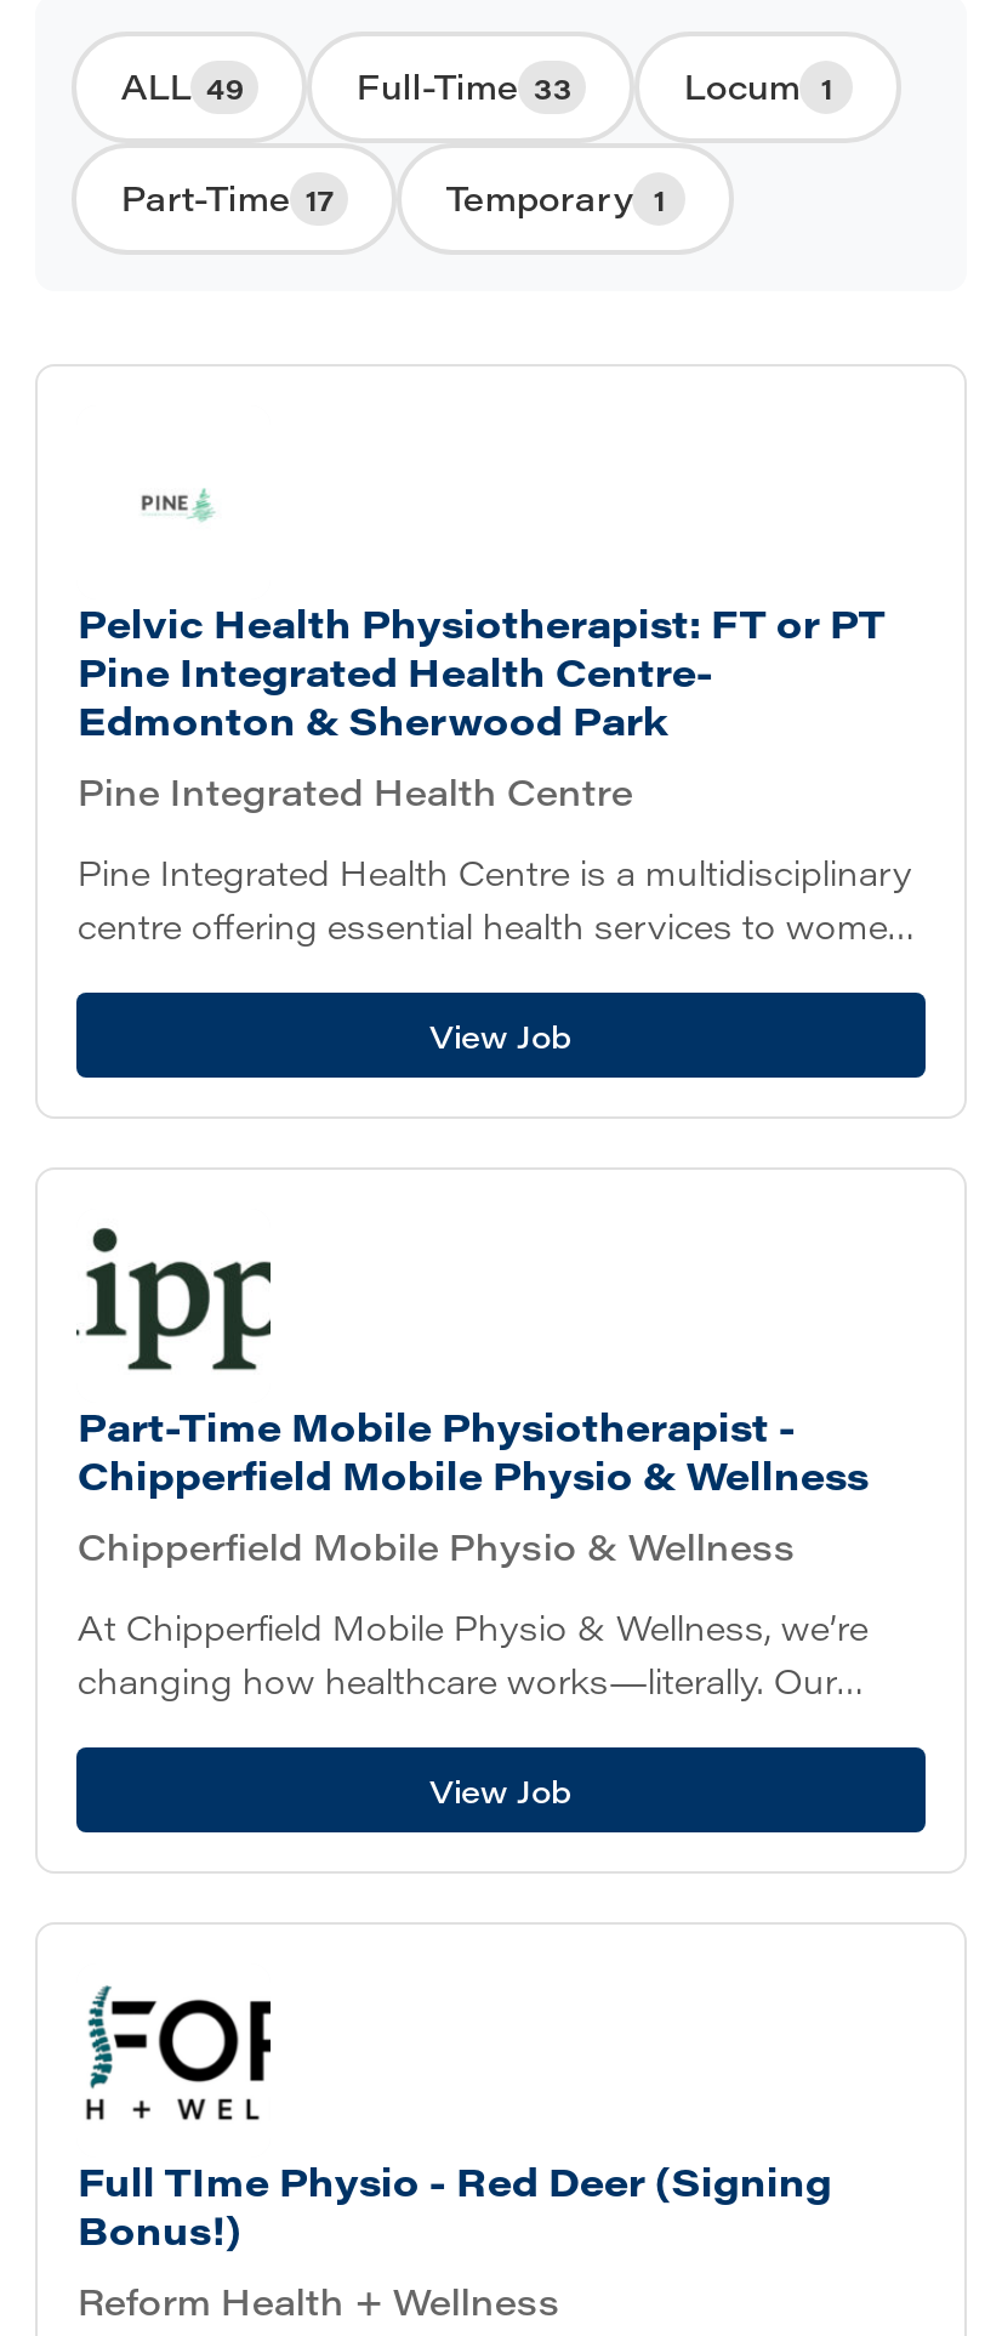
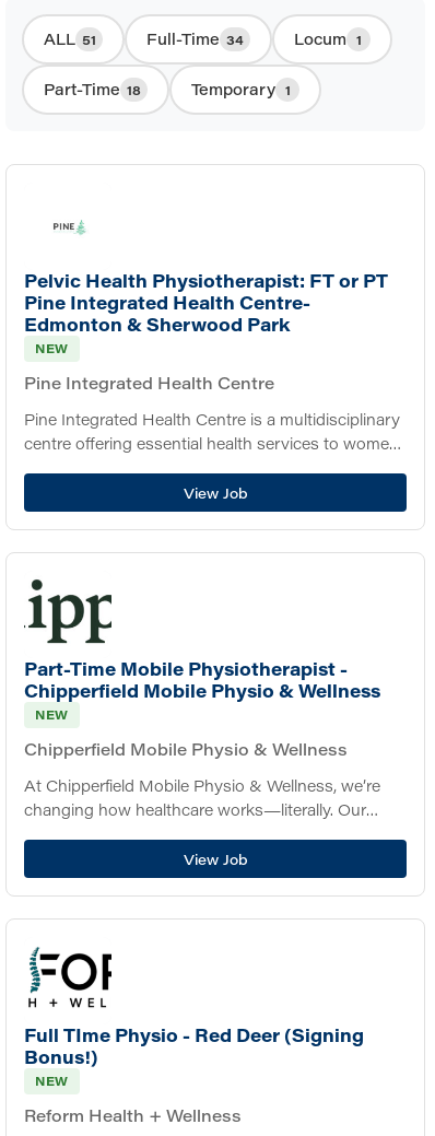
[121,64,245,110] ALL 49 -> [44,29,97,50] ALL 51
[356,63,572,109] Full-Time 33 -> [147,28,244,49] Full-Time 34
[121,175,335,221] Part-Time 17 -> [44,79,141,99] Part-Time 18
none -> [35,340,69,356] NEW
none -> [35,706,69,723] NEW
none -> [35,1072,69,1089] NEW

